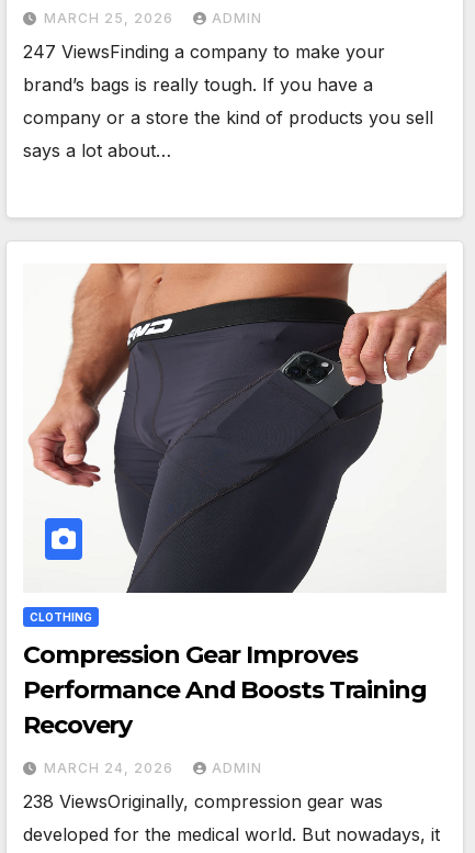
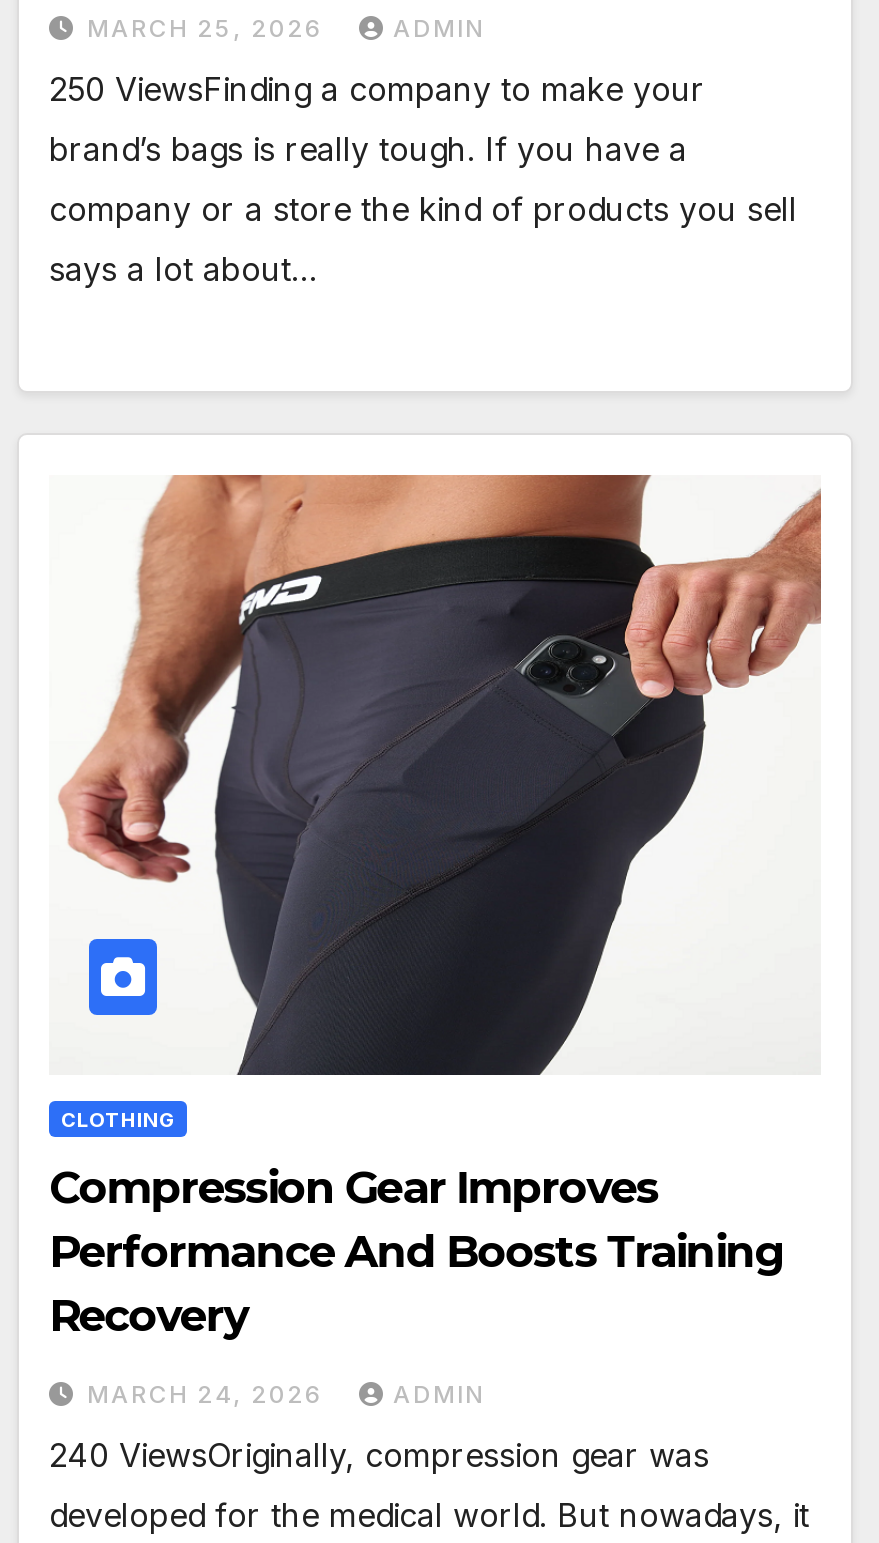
[23,41,385,63] 247 ViewsFinding a company to make your -> [49,70,705,110] 250 ViewsFinding a company to make your
[23,790,383,812] 238 ViewsOriginally, compression gear was -> [49,1435,709,1475] 240 ViewsOriginally, compression gear was

